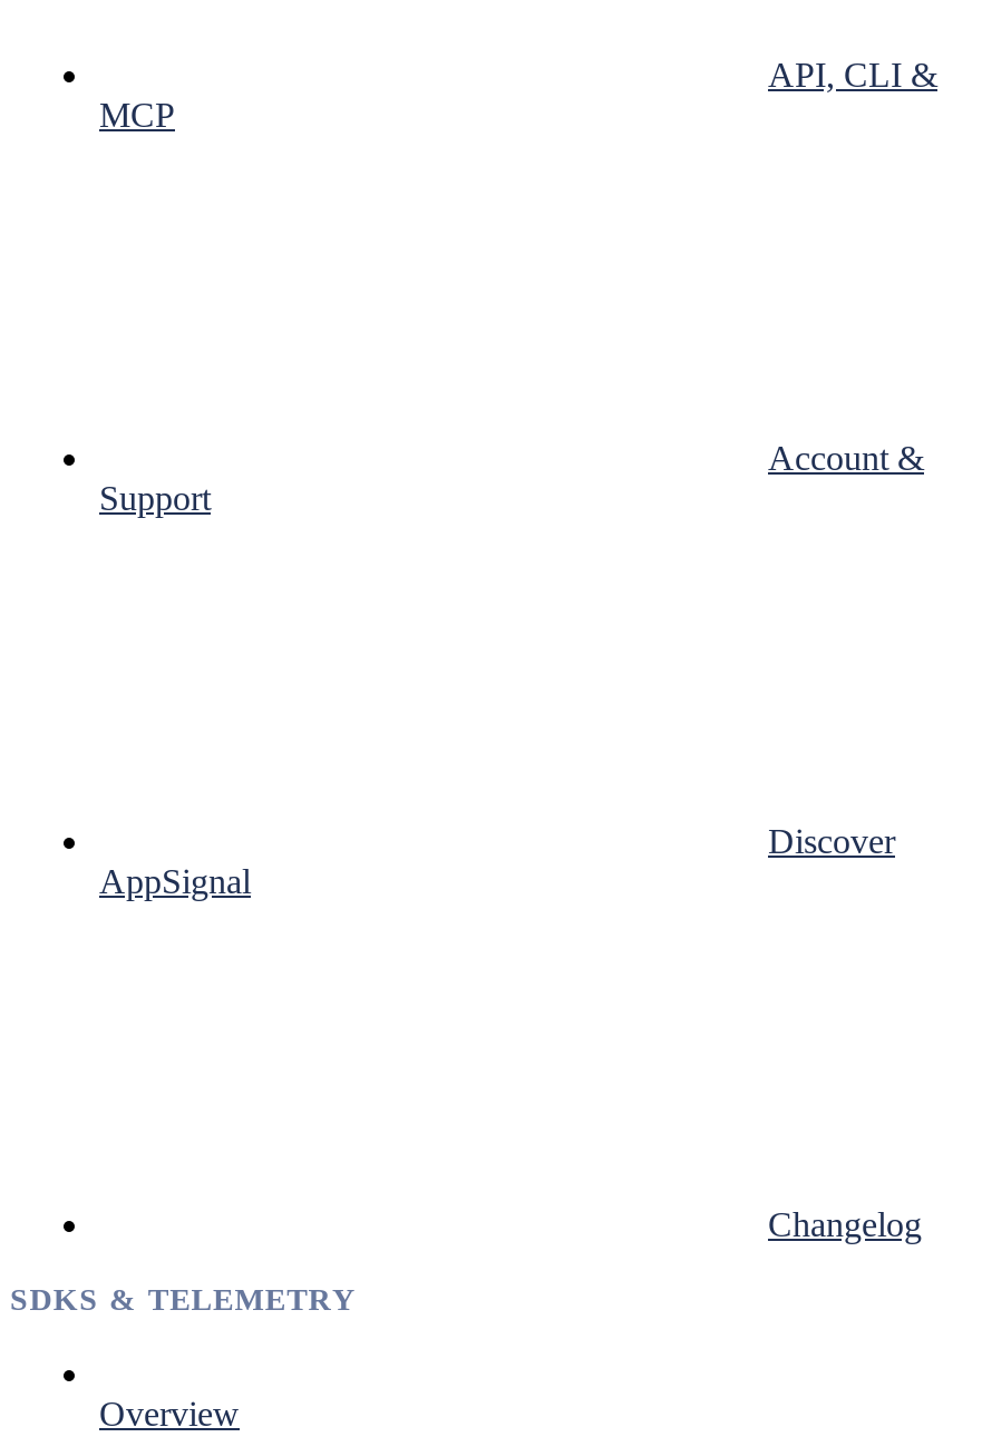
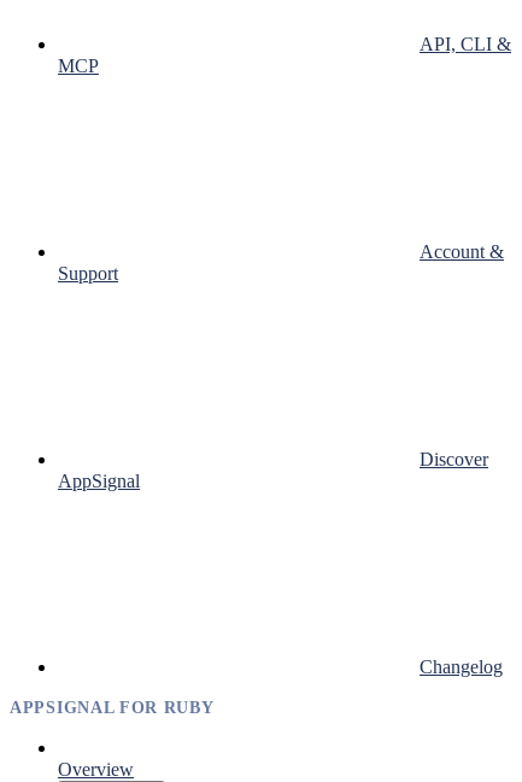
[10,1282,356,1316] SDKS & TELEMETRY -> [10,698,214,716] APPSIGNAL FOR RUBY

